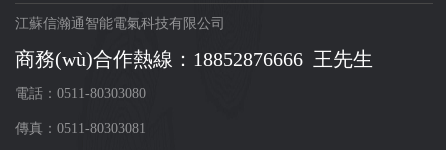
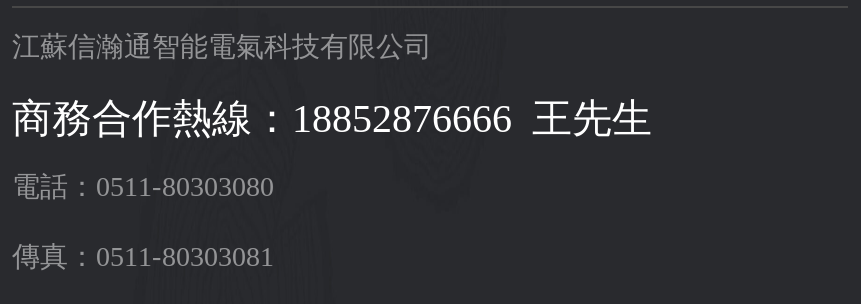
[15,48,373,70] 商務(wù)合作熱線：18852876666 王先生 -> [12,96,652,140] 商務合作熱線：18852876666 王先生

